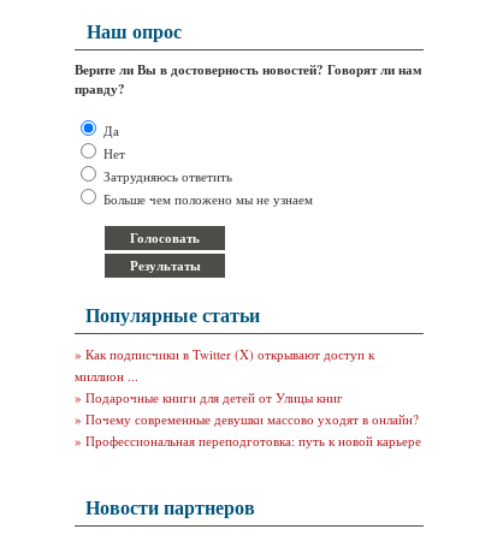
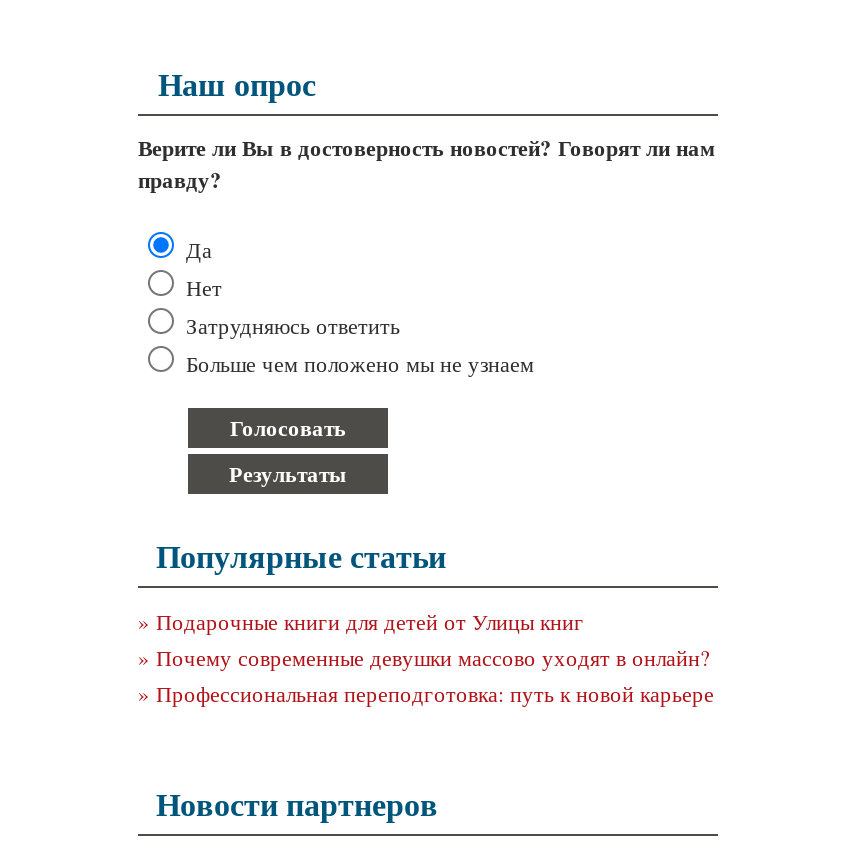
[75,345,374,385] » Как подписчики в Twitter (X) открывают доступ к | миллион ... -> none

